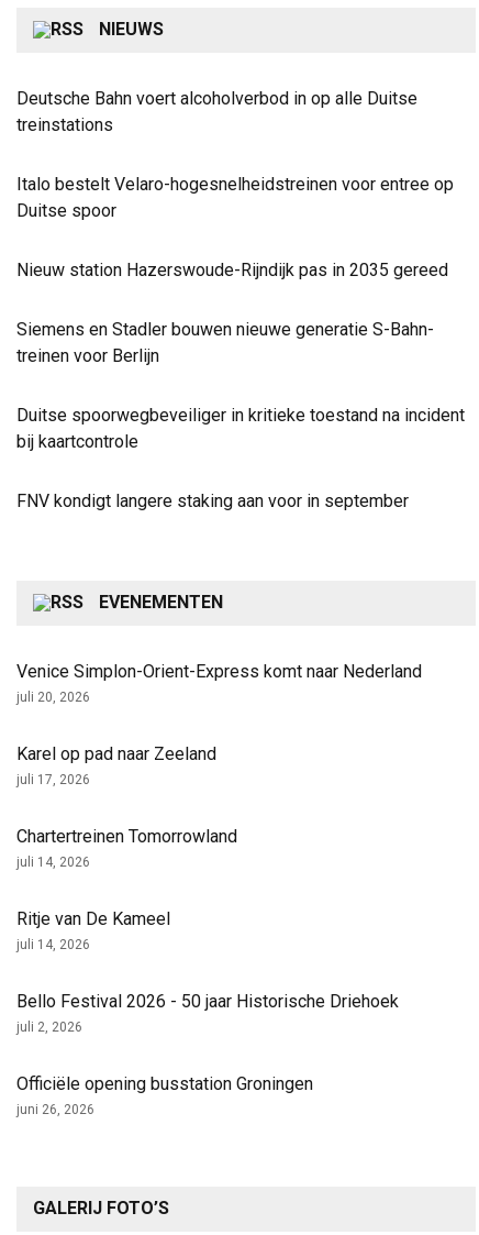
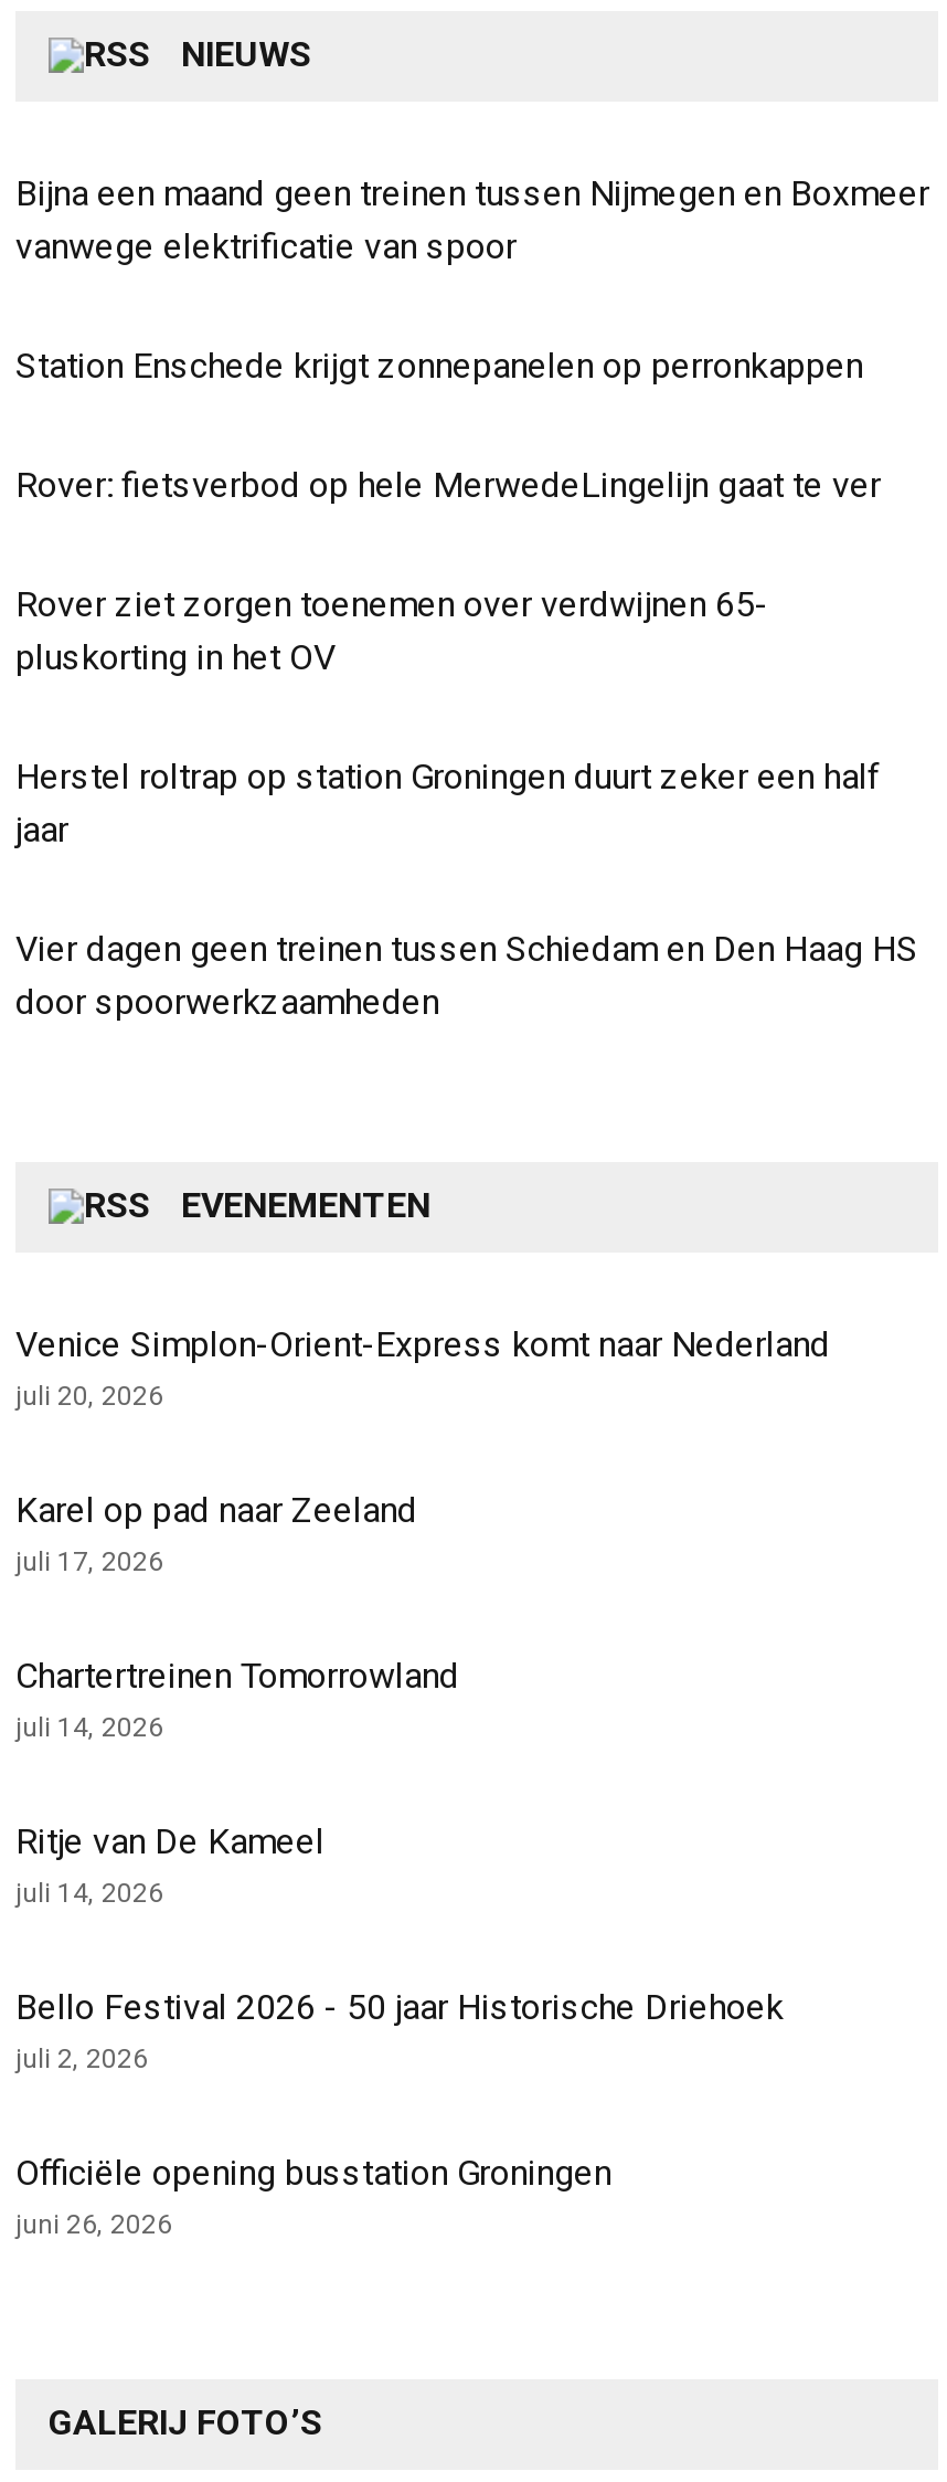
[16,88,417,135] Deutsche Bahn voert alcoholverbod in op alle Duitse | treinstations -> [15,172,929,267] Bijna een maand geen treinen tussen Nijmegen en Boxmeer | vanwege elektrificatie van spoor
[16,173,454,221] Italo bestelt Velaro-hogesnelheidstreinen voor entree op | Duitse spoor -> [15,344,863,386] Station Enschede krijgt zonnepanelen op perronkappen
[16,259,448,280] Nieuw station Hazerswoude-Rijndijk pas in 2035 gereed -> [15,463,881,505] Rover: fietsverbod op hele MerwedeLingelijn gaat te ver
[16,319,434,366] Siemens en Stadler bouwen nieuwe generatie S-Bahn- | treinen voor Berlijn -> [15,583,768,678] Rover ziet zorgen toenemen over verdwijnen 65- | pluskorting in het OV
[16,404,465,452] Duitse spoorwegbeveiliger in kritieke toestand na incident | bij kaartcontrole -> [15,755,881,850] Herstel roltrap op station Groningen duurt zeker een half | jaar
[16,490,409,511] FNV kondigt langere staking aan voor in september -> [15,927,918,1022] Vier dagen geen treinen tussen Schiedam en Den Haag HS | door spoorwerkzaamheden

